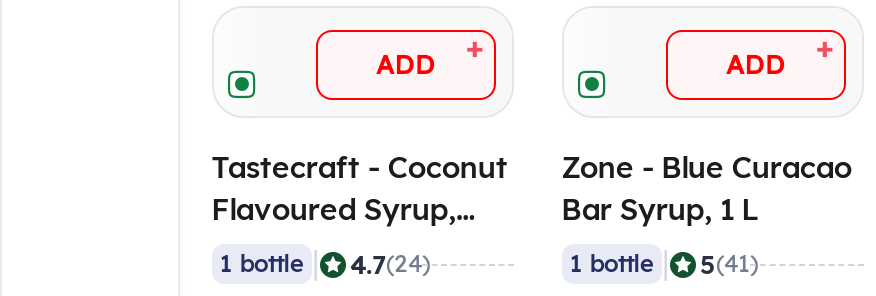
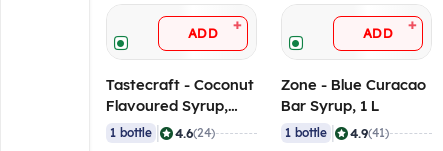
[350,247,430,281] 4.7(24) -> [175,124,215,141] 4.6(24)
[700,247,758,281] 5(41) -> [350,124,389,141] 4.9(41)

